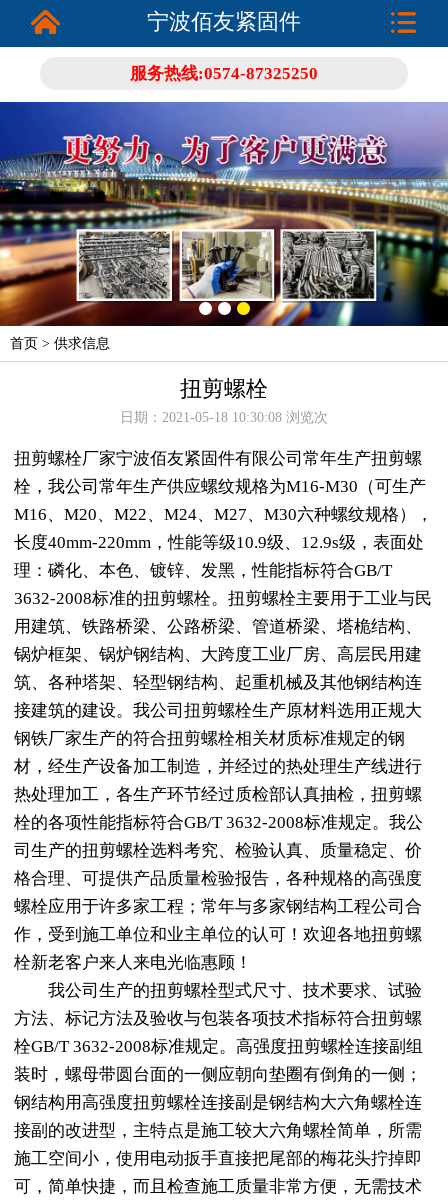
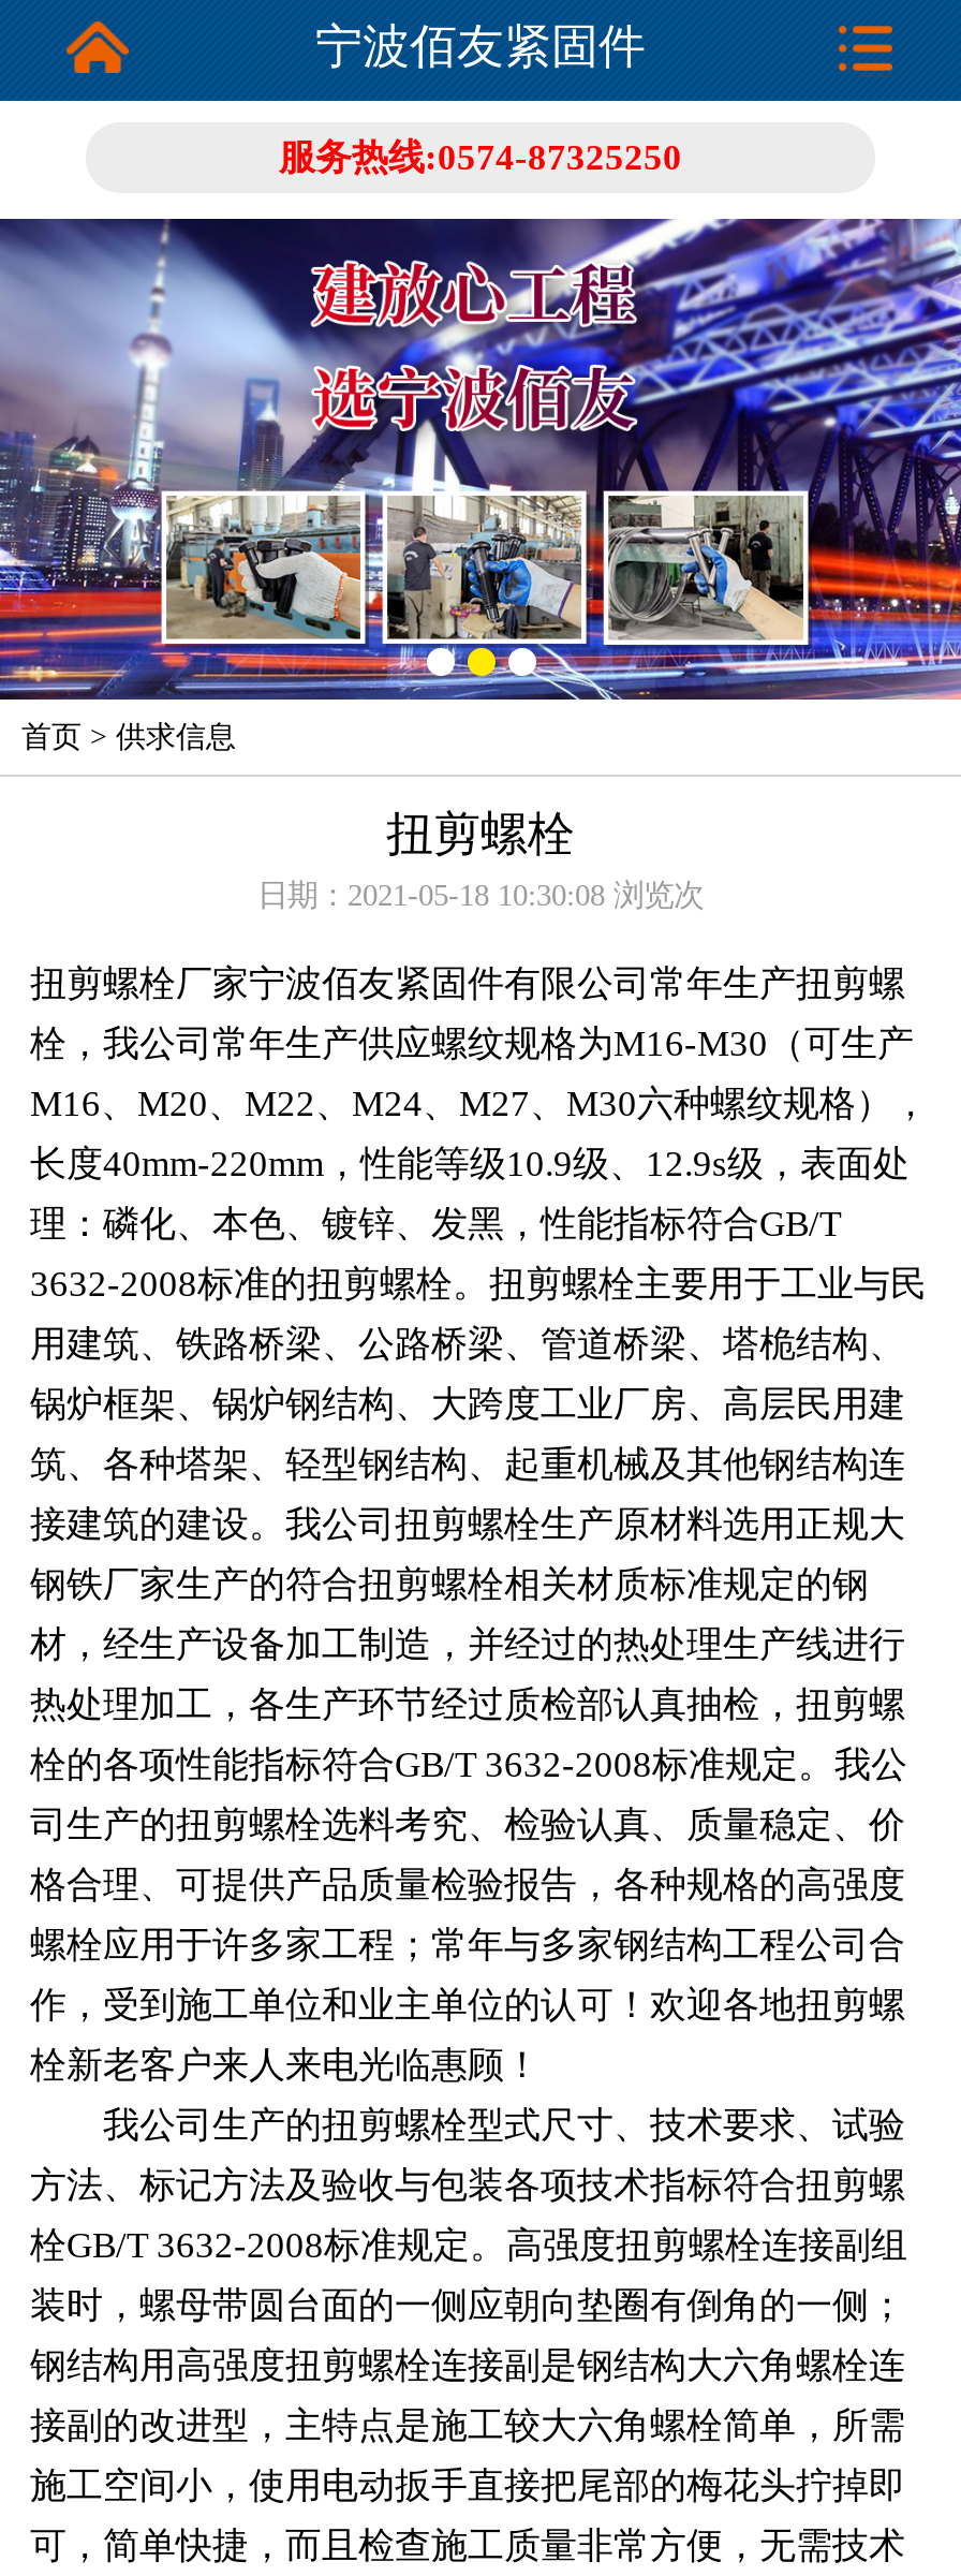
[3,101,445,327] [image] -> [6,217,955,702] [image]

